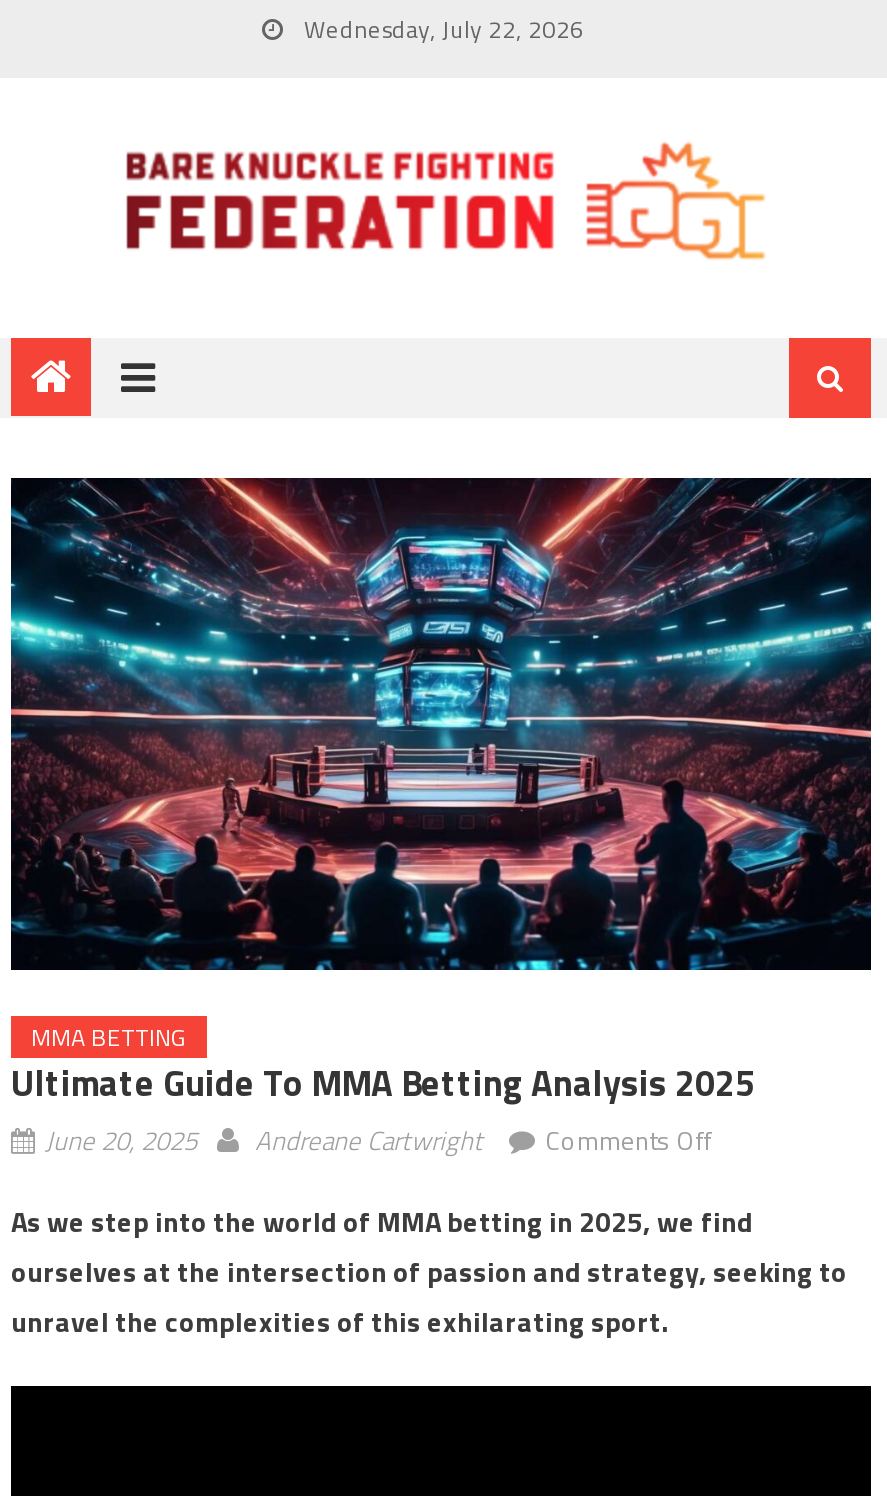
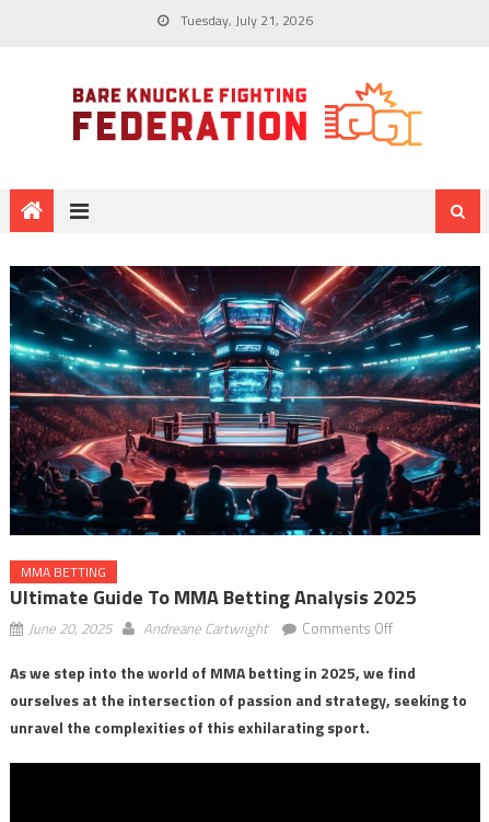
[298,10,584,48] Wednesday, July 22, 2026 -> [177,10,313,31] Tuesday, July 21, 2026

